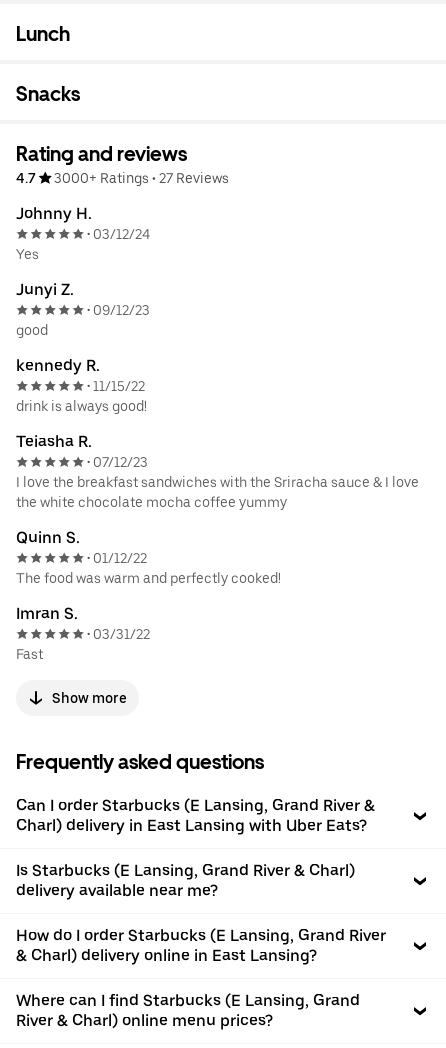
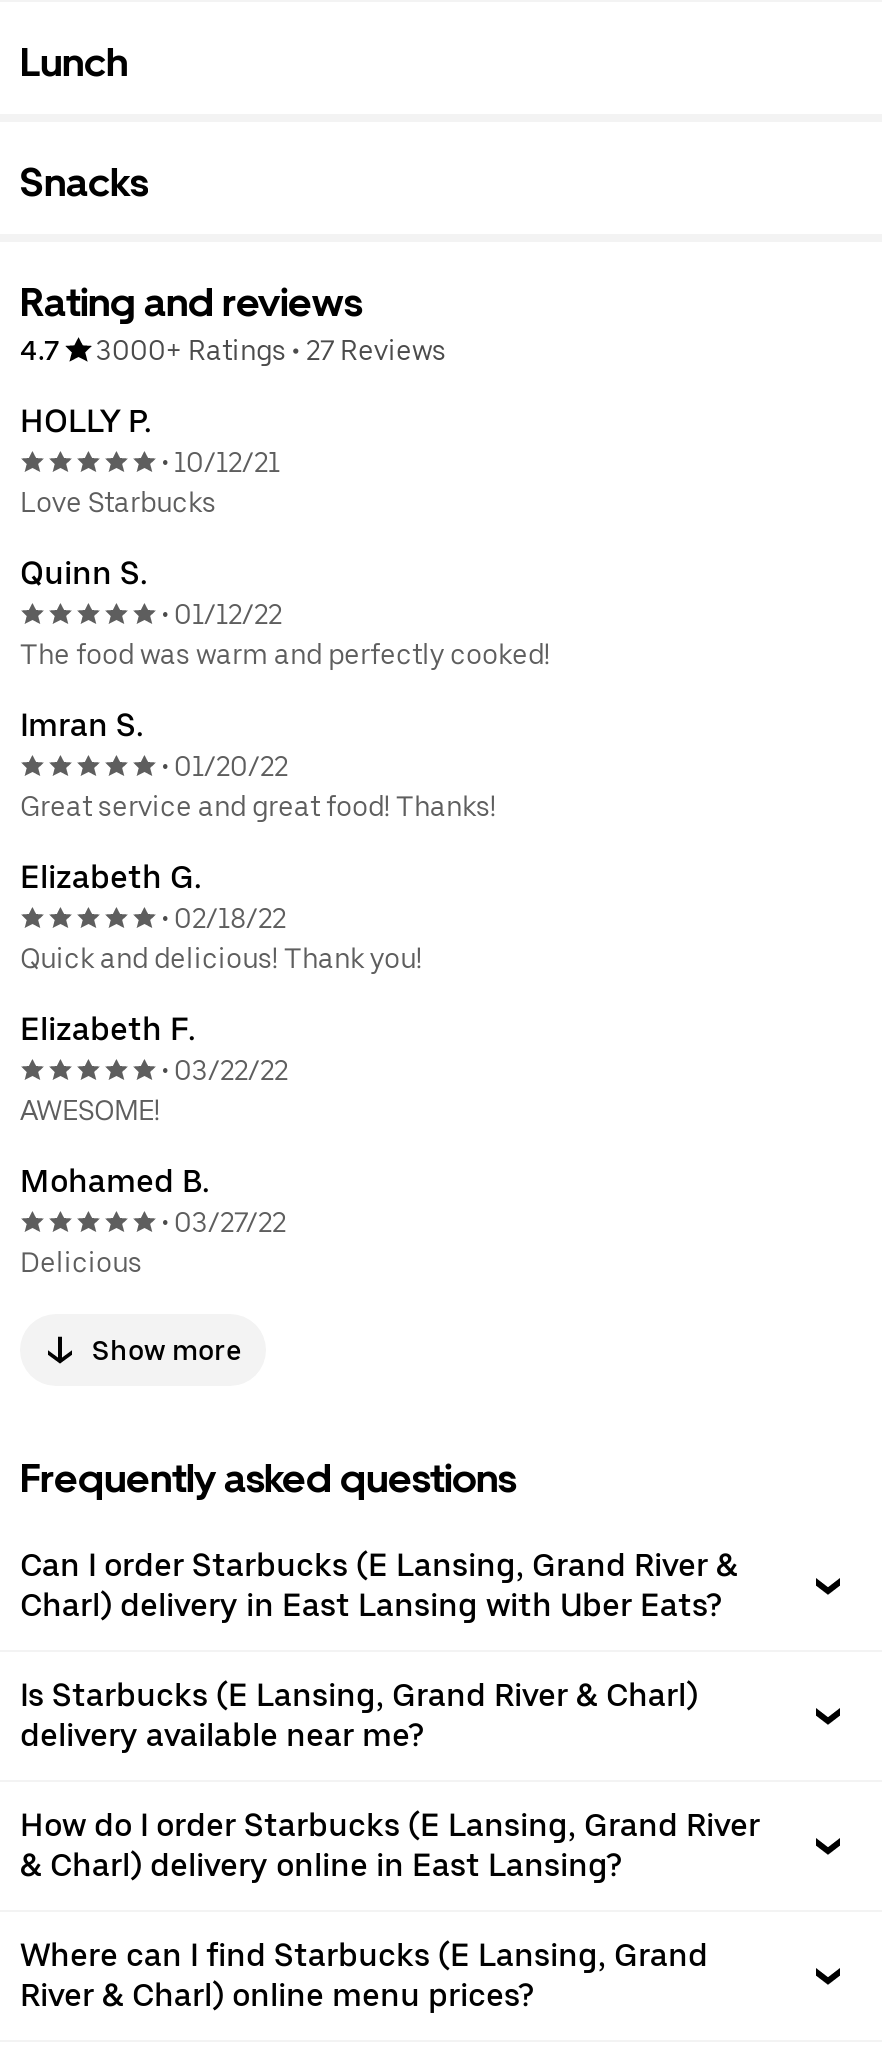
[16,204,419,510] Johnny H. | • 03/12/24 | Yes | Junyi Z. | • 09/12/23 | good | kennedy R. | • 11/15/22 | drink is always good! | Teiasha R. | • 07/12/23 | I love the breakfast sandwiches with the Sriracha sauce & I love | the white chocolate mocha coffee yummy -> [20,403,280,519] HOLLY P. | • 10/12/21 | Love Starbucks
moved [16,528,281,623] -> [20,555,550,745]: Quinn S. | • 01/12/22 | The food was warm and perfectly cooked! | Imran S.
[16,626,150,662] • 03/31/22 | Fast -> [20,751,496,1279] • 01/20/22 | Great service and great food! Thanks! | Elizabeth G. | • 02/18/22 | Quick and delicious! Thank you! | Elizabeth F. | • 03/22/22 | AWESOME! | Mohamed B. | • 03/27/22 | Delicious

